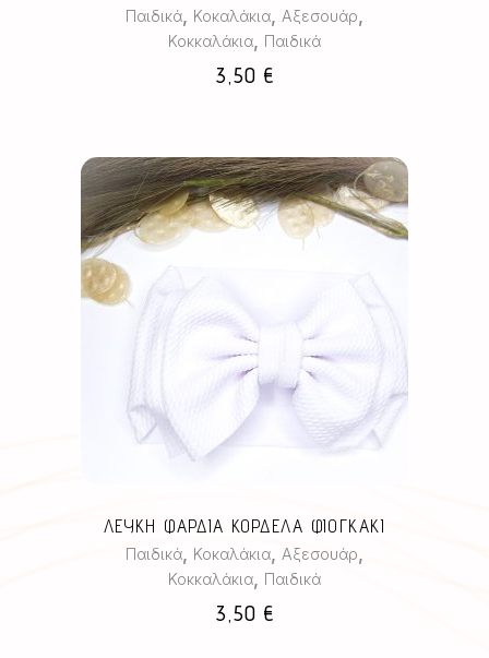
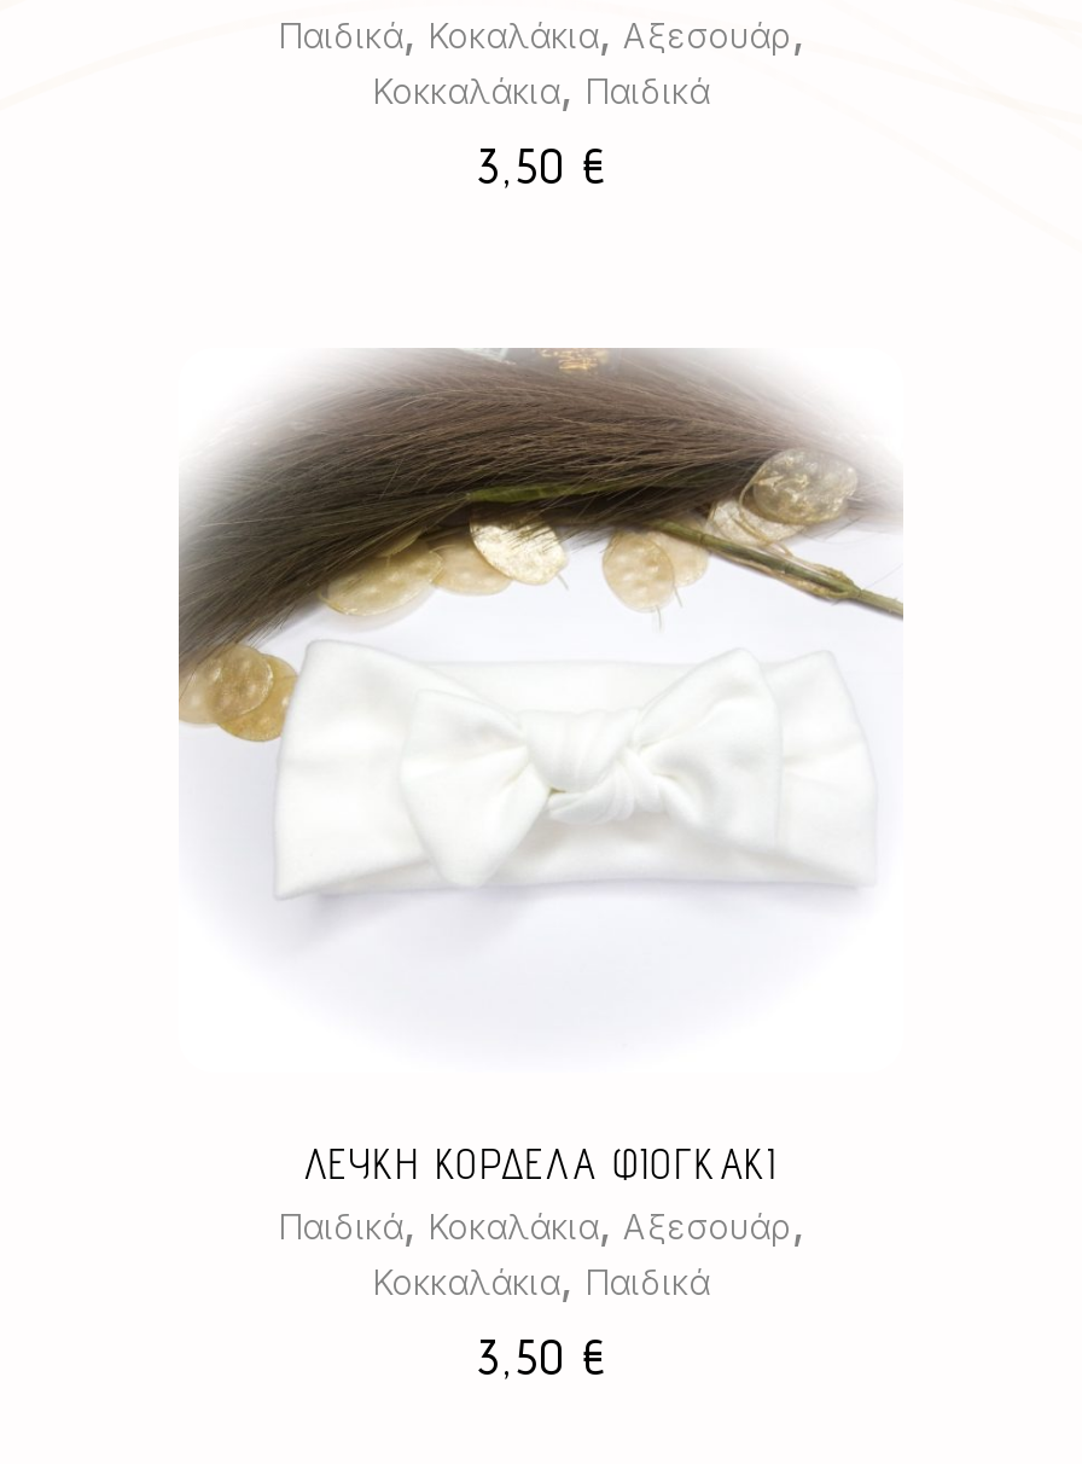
[80,156,409,446] [image] -> [176,348,906,911] [image]
[104,515,385,537] ΛΕΥΚΗ ΦΑΡΔΙΑ ΚΟΡΔΕΛΑ ΦΙΟΓΚΑΚΙ -> [304,1140,778,1189] ΛΕΥΚΗ ΚΟΡΔΕΛΑ ΦΙΟΓΚΑΚΙ

